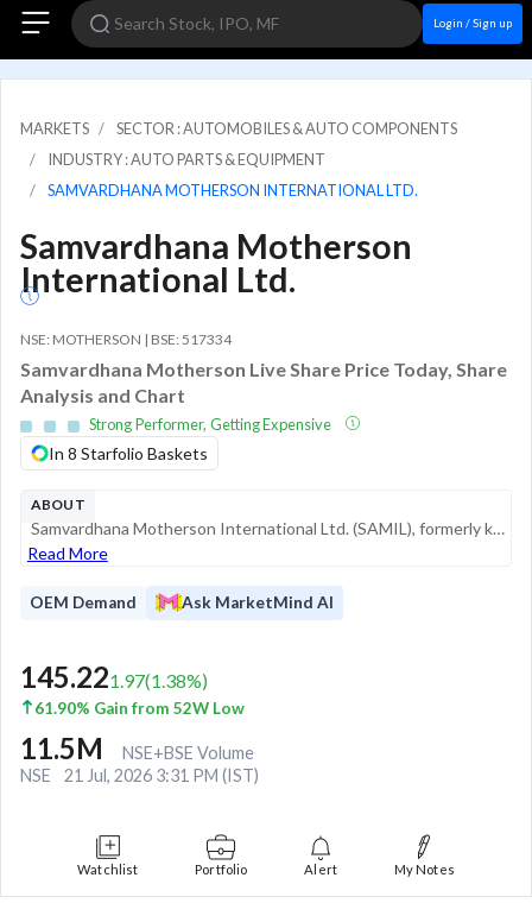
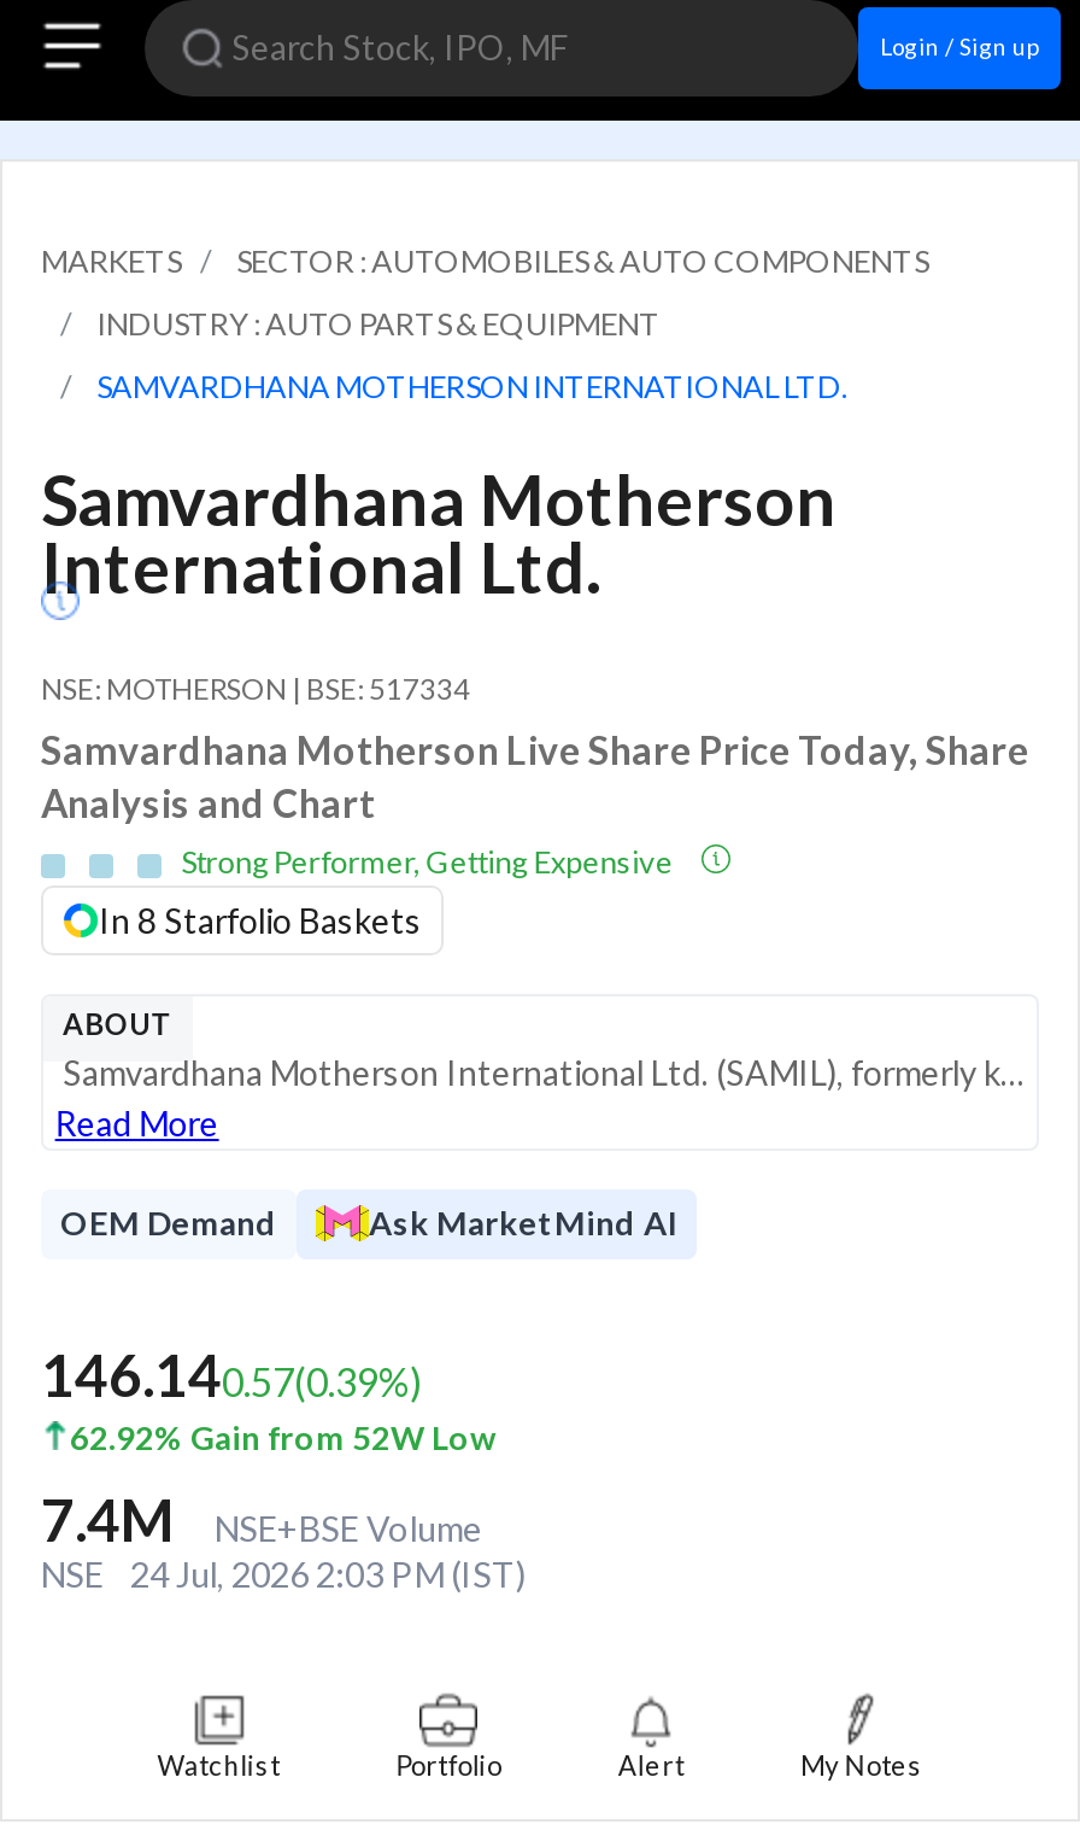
[20,659,245,765] 145.221.97(1.38%) | 61.90% Gain from 52W Low | 11.5M -> [41,1339,497,1553] 146.140.57(0.39%) | 62.92% Gain from 52W Low | 7.4M
[20,765,259,785] NSE 21 Jul, 2026 3:31 PM (IST) -> [41,1553,526,1594] NSE 24 Jul, 2026 2:03 PM (IST)

